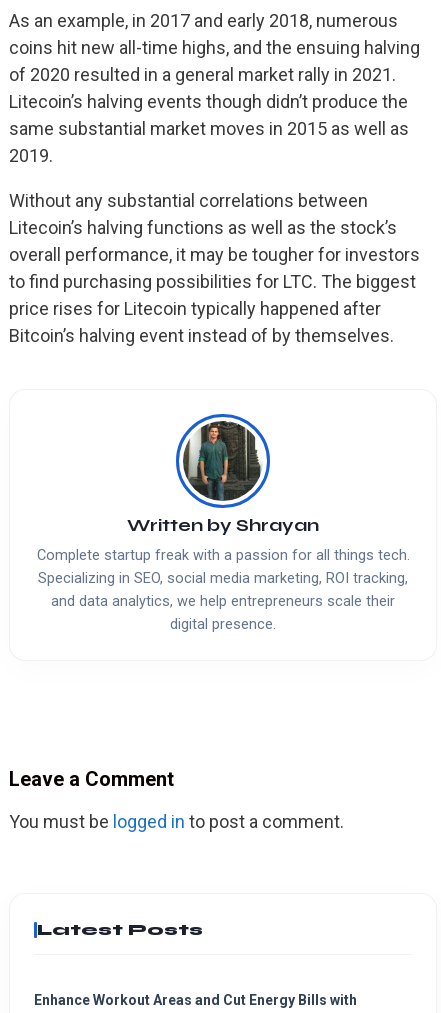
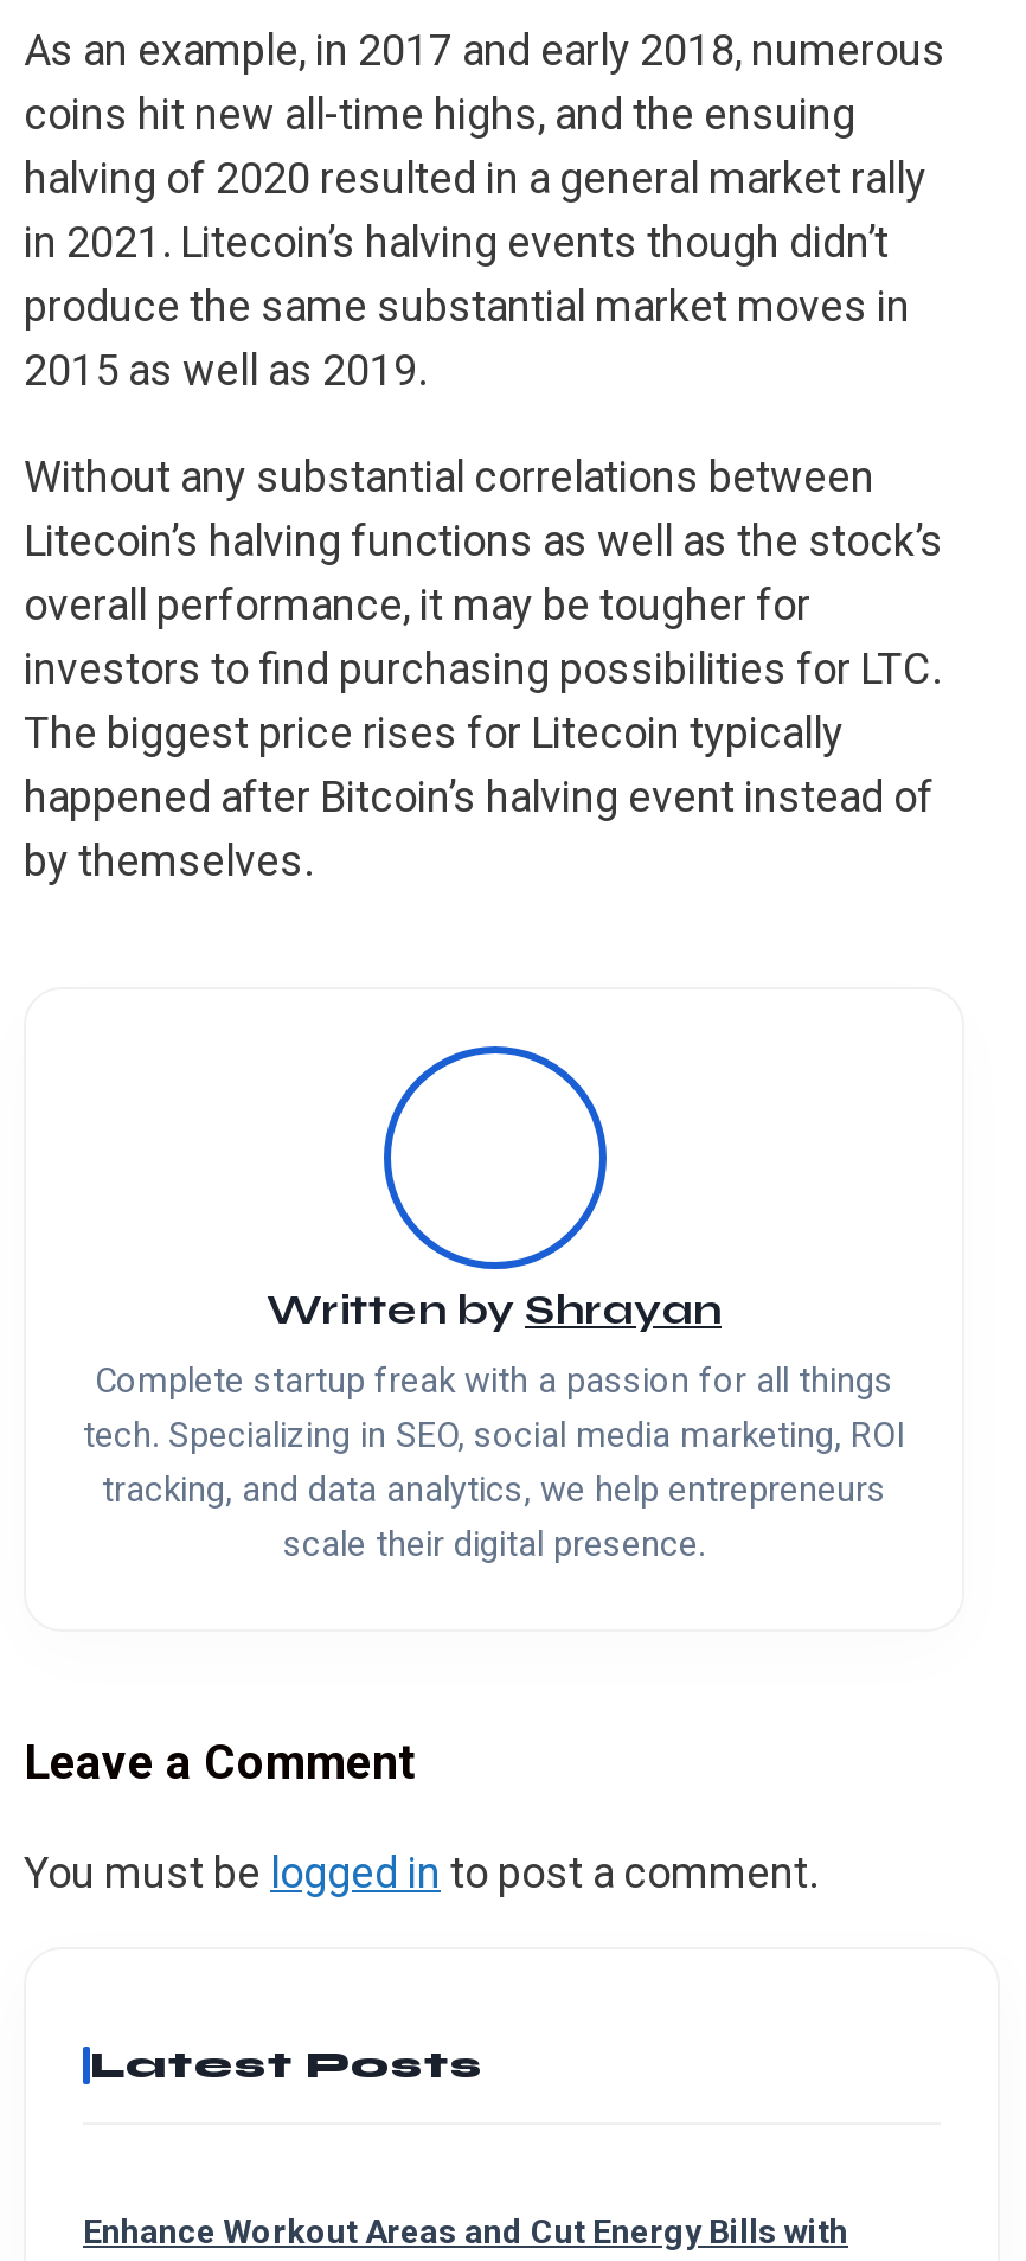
[171,413,271,507] [image] -> [381,1043,618,1202] [image]
moved [127,514,319,536] -> [267,1283,722,1335]: Written by Shrayan

